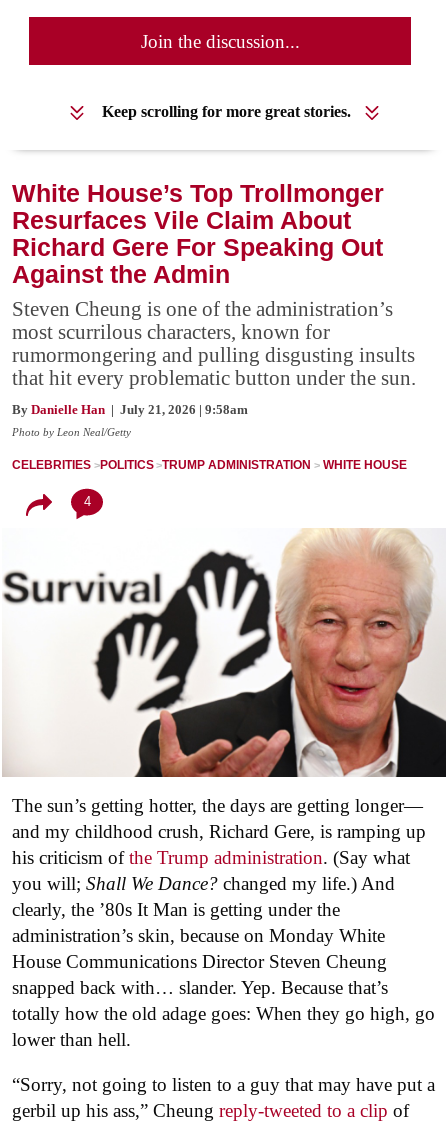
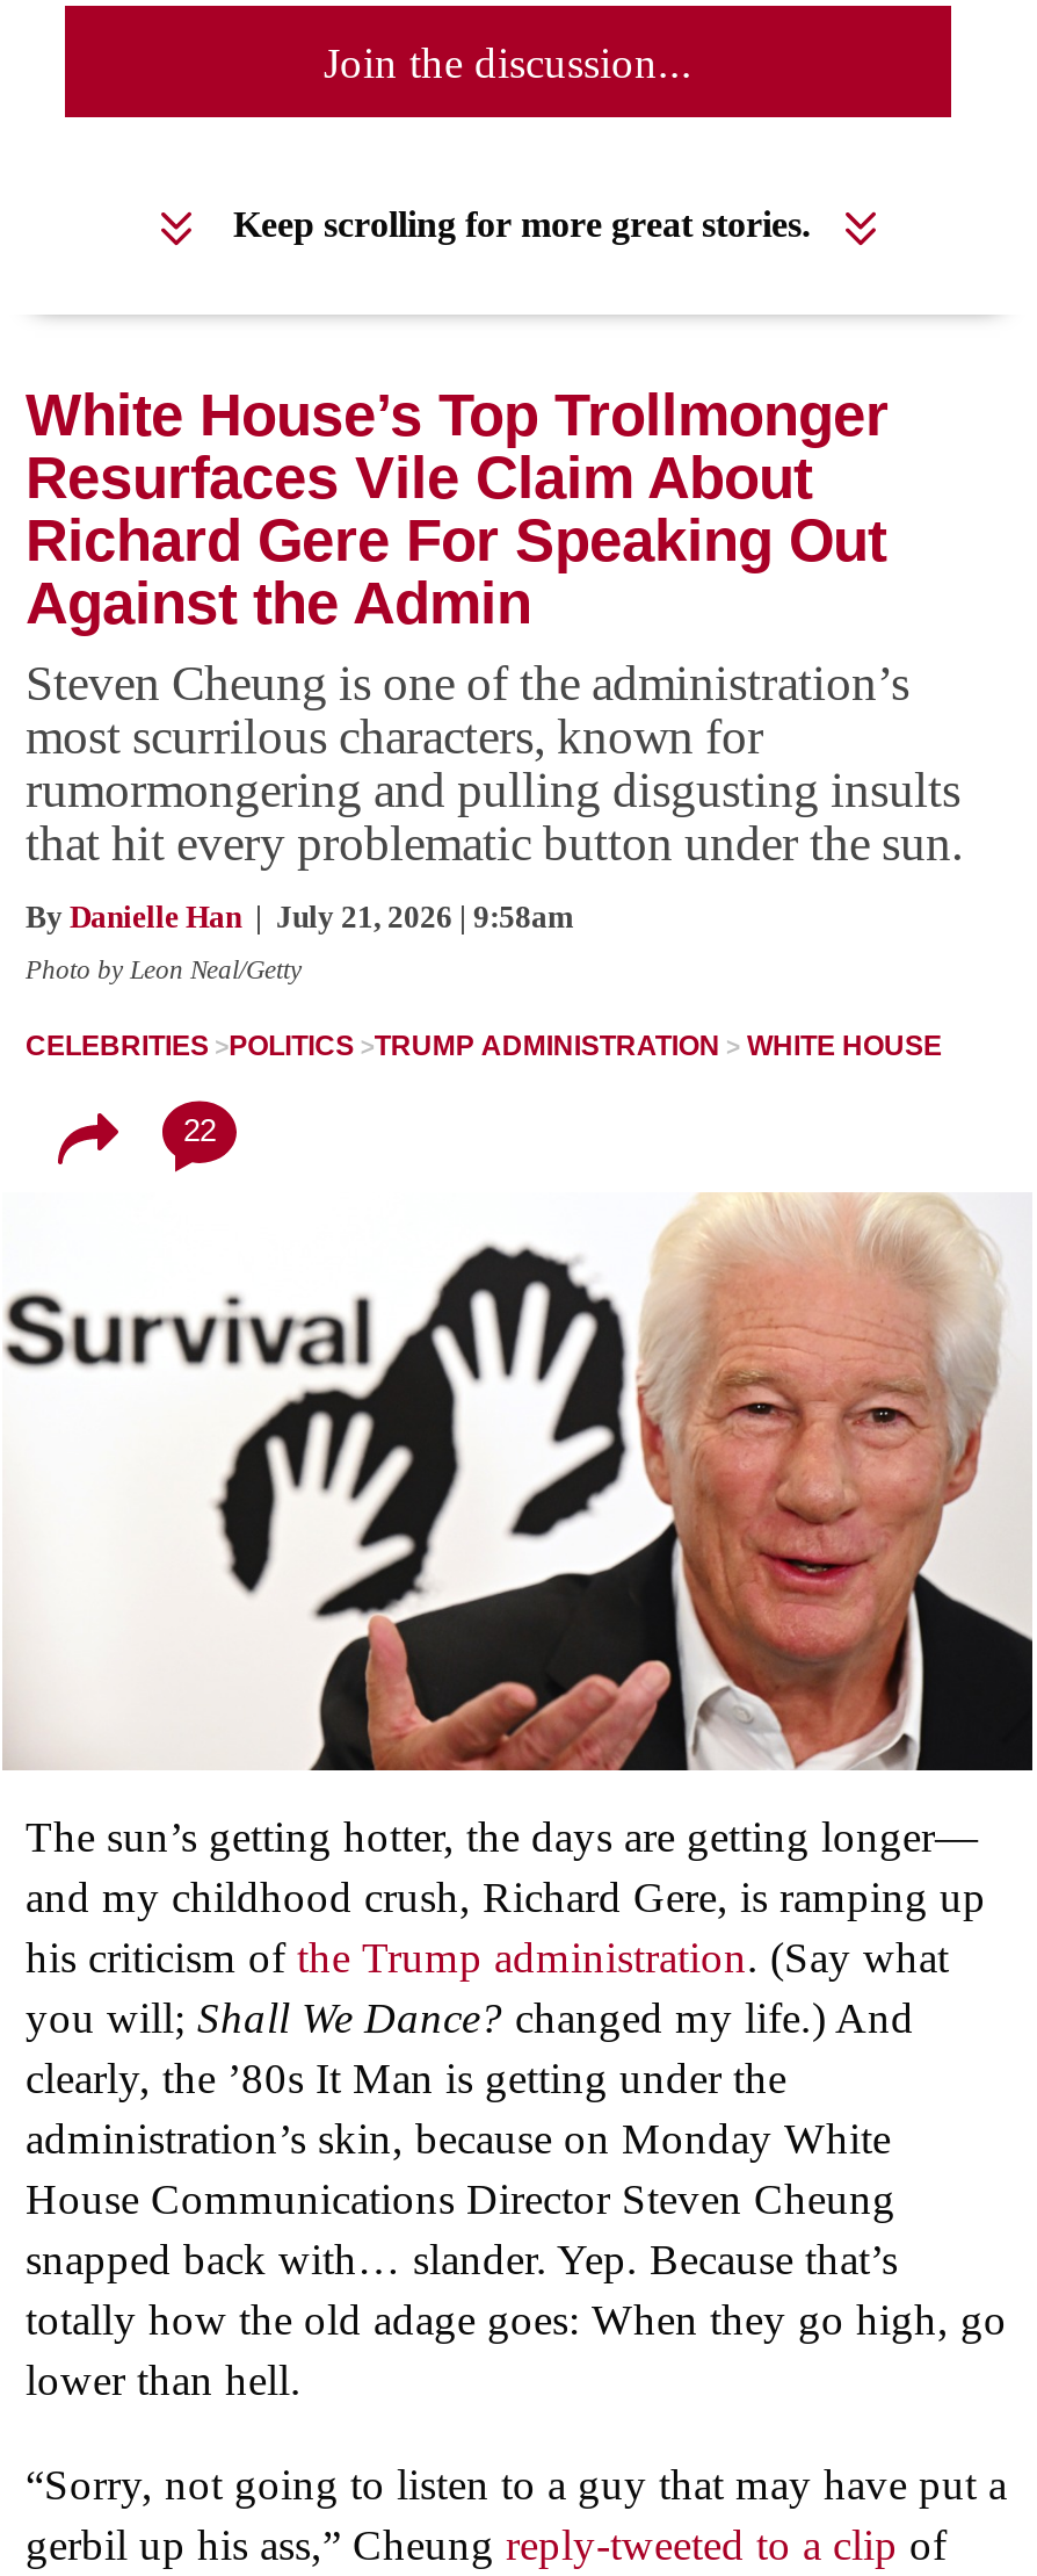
[83,494,90,509] 4 -> [183,1112,216,1147] 22

